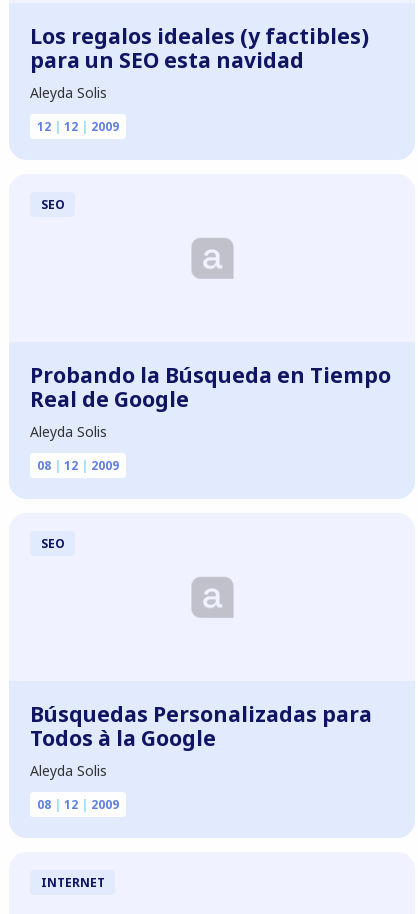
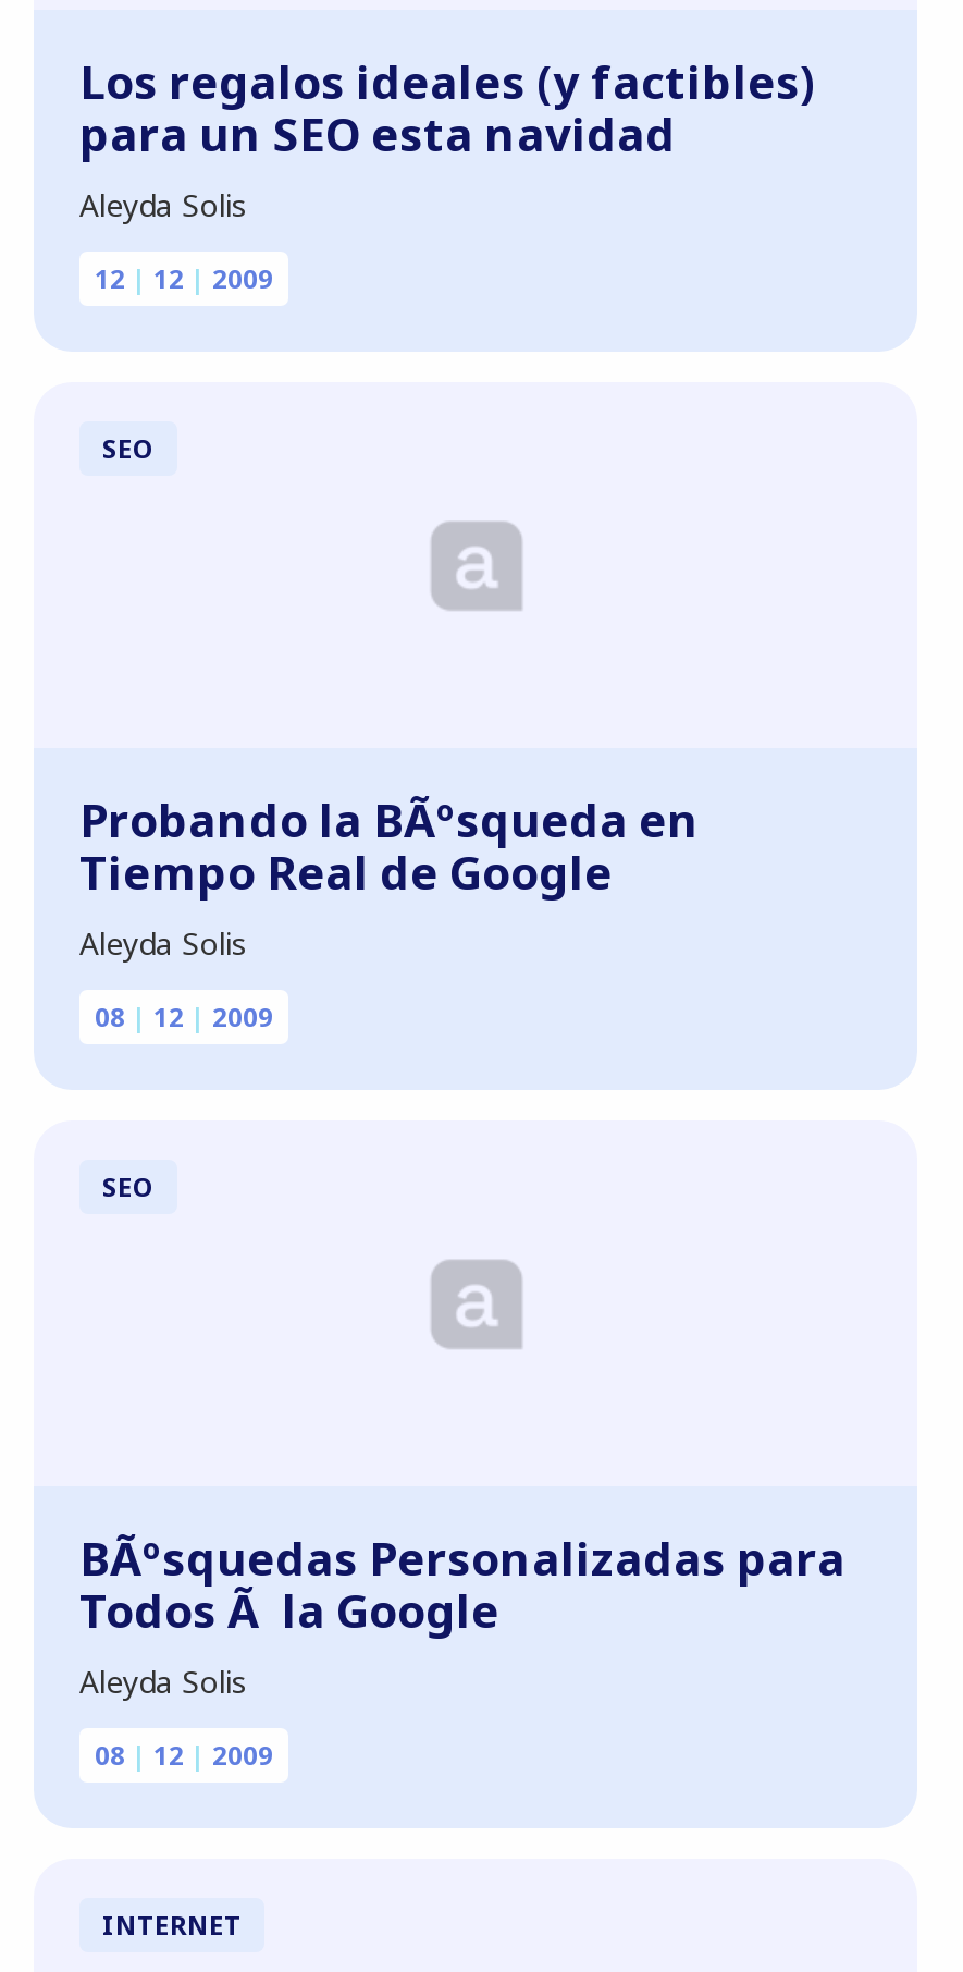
[30,361,391,413] Probando la Búsqueda en Tiempo | Real de Google -> [79,789,700,903] Probando la BÃºsqueda en | Tiempo Real de Google
[30,700,372,728] Búsquedas Personalizadas para -> [79,1528,845,1589] BÃºsquedas Personalizadas para
[30,724,216,752] Todos à la Google -> [79,1580,499,1641] Todos Ã la Google

